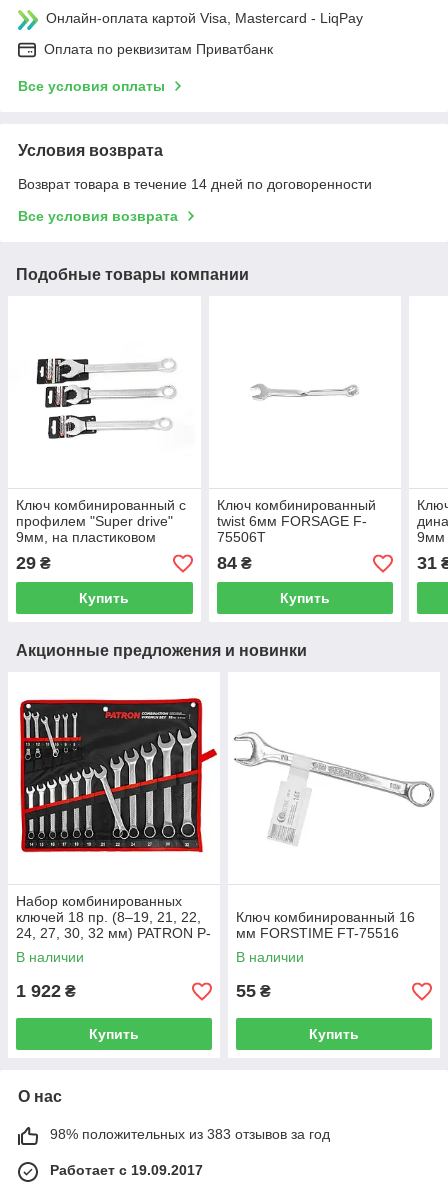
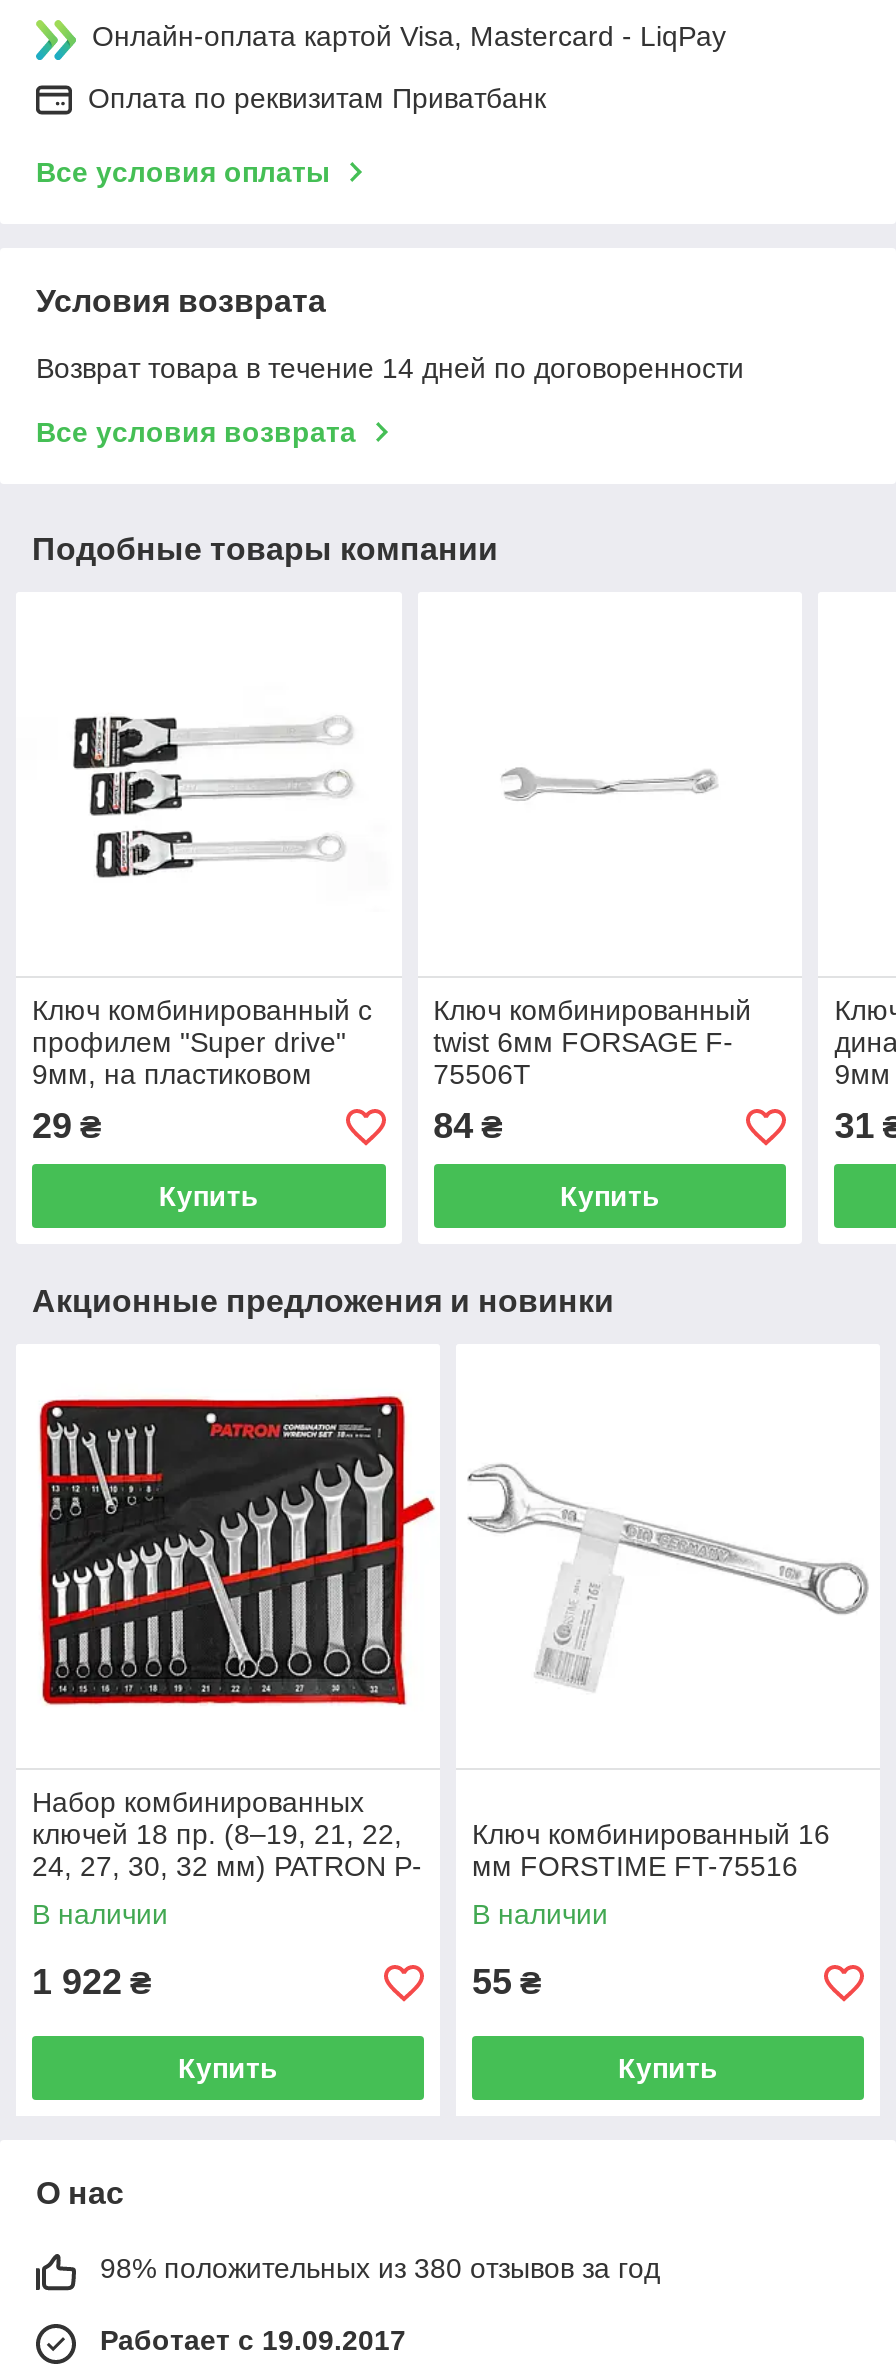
[50,1126,330,1142] 98% положительных из 383 отзывов за год -> [100,2253,660,2285] 98% положительных из 380 отзывов за год

